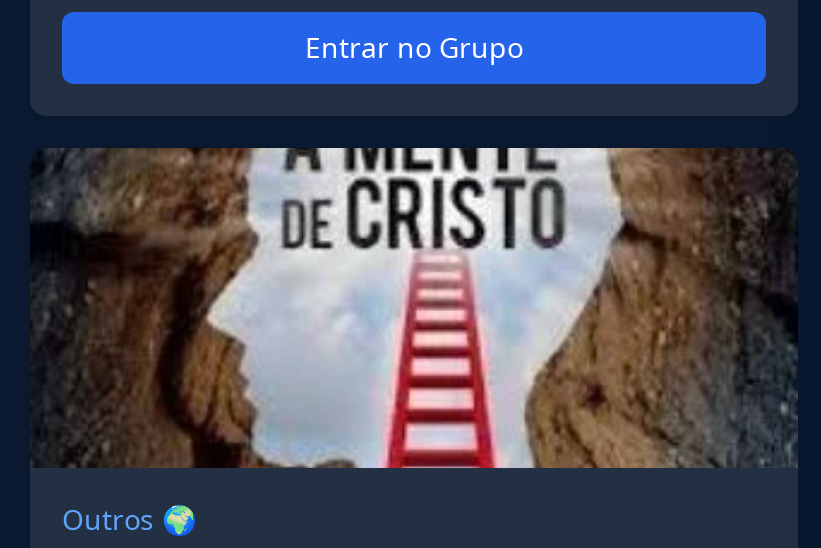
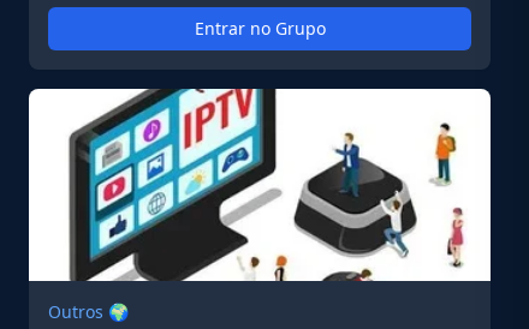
[30,146,798,470] [image] -> [28,88,492,282] [image]

